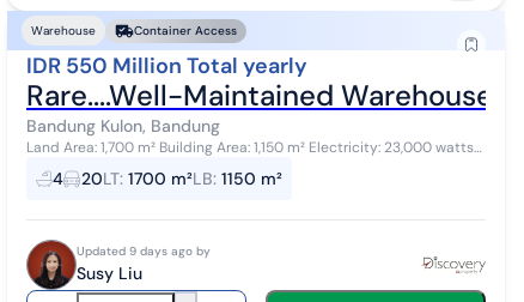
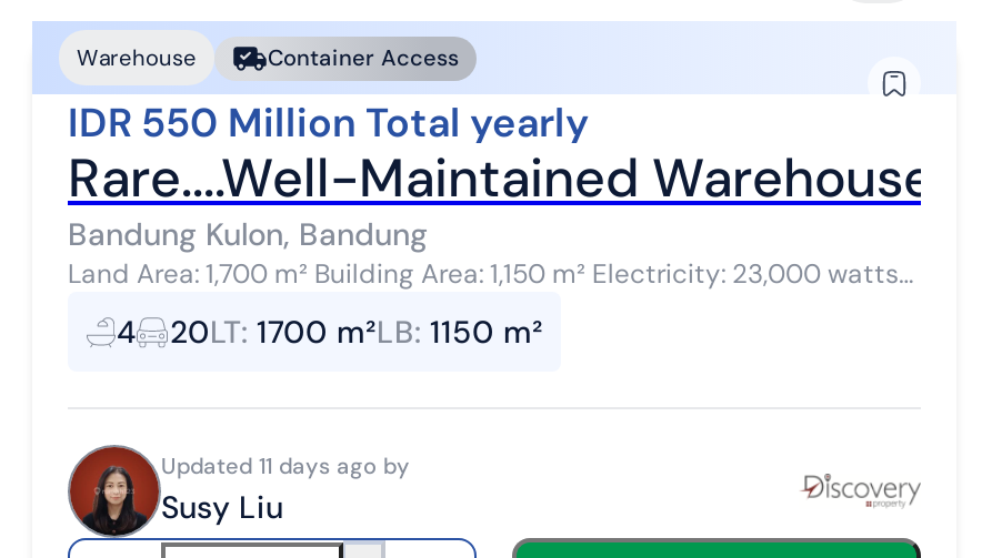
[77,243,211,259] Updated 9 days ago by -> [161,450,410,479] Updated 11 days ago by

